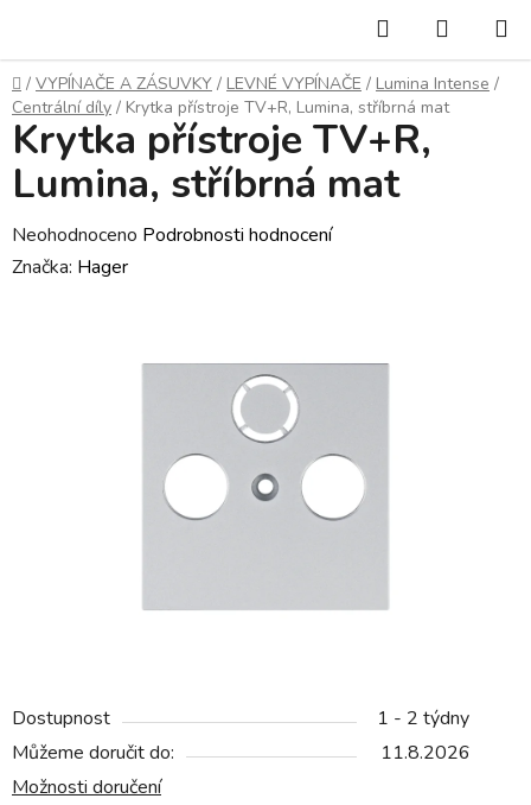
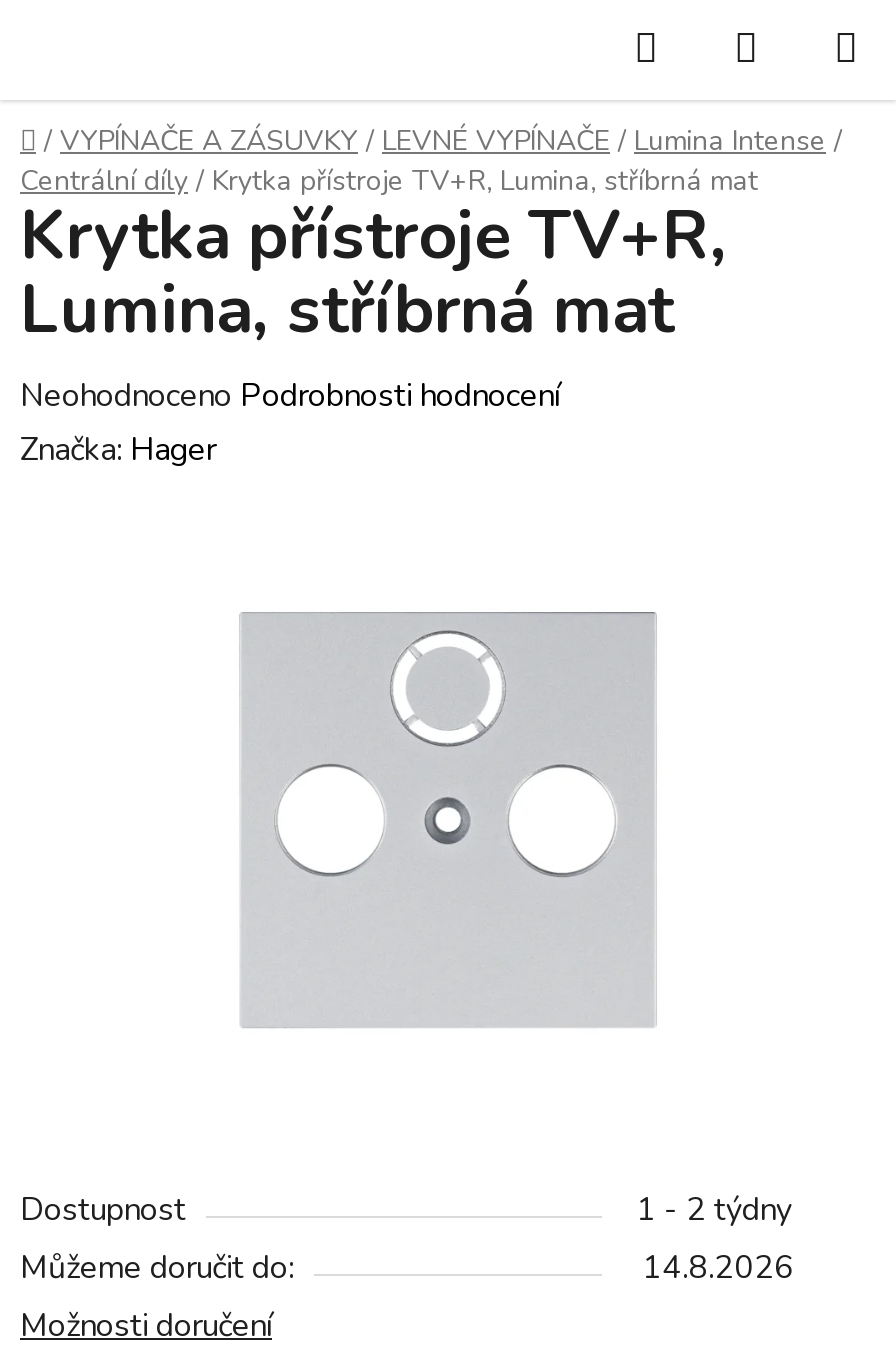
[380,740,471,766] 11.8.2026 -> [642,1246,794,1290] 14.8.2026

